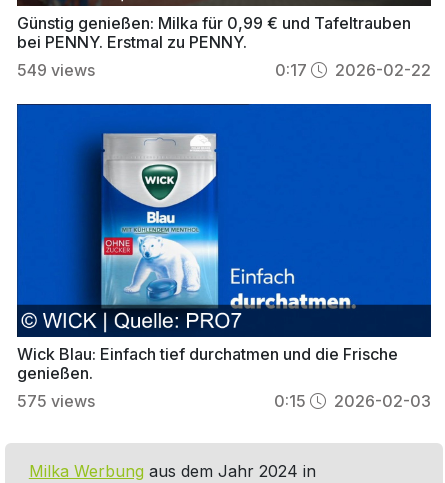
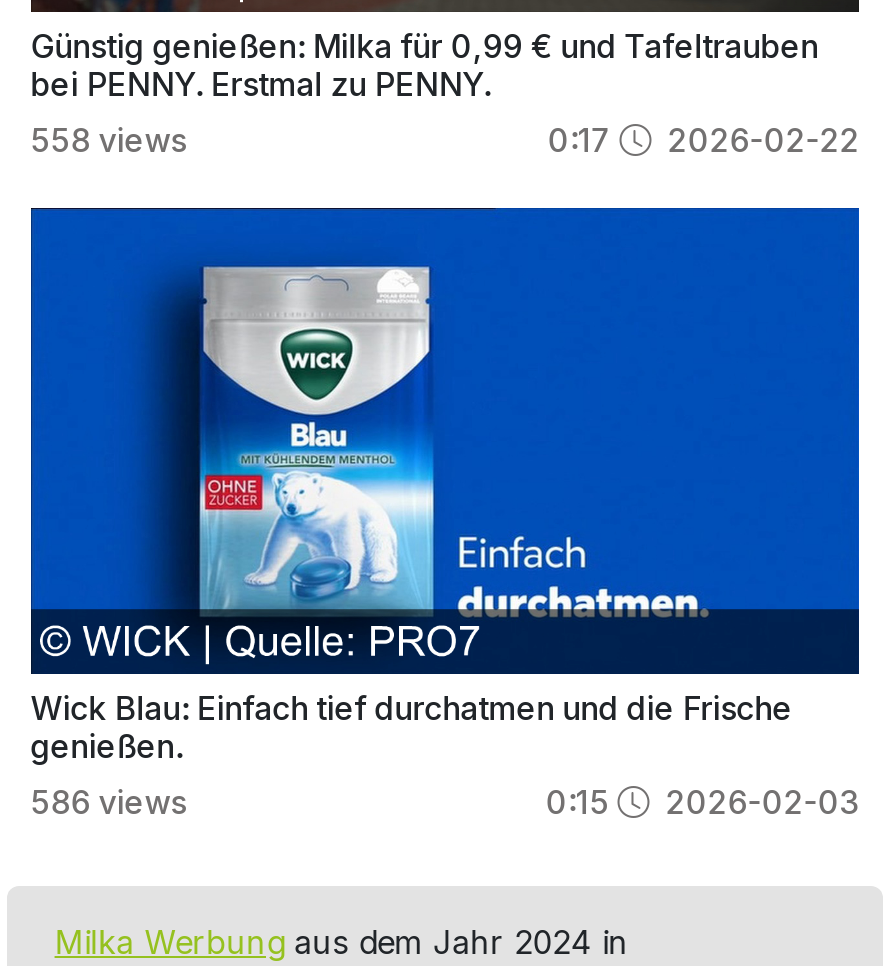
[17,60,95,80] 549 views -> [31,120,187,160] 558 views
[17,391,95,411] 575 views -> [31,782,187,822] 586 views

